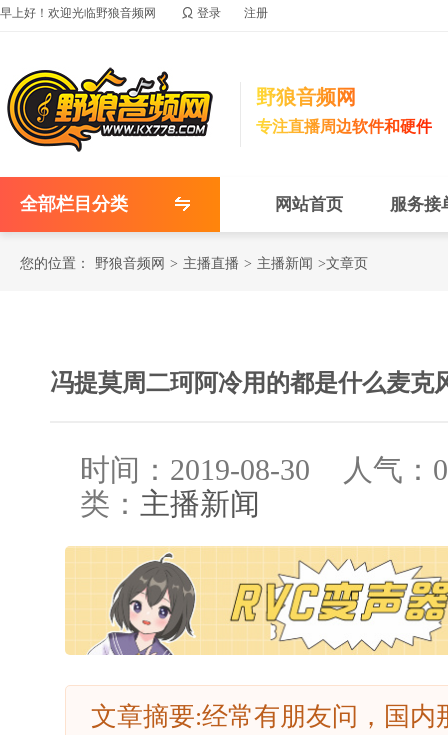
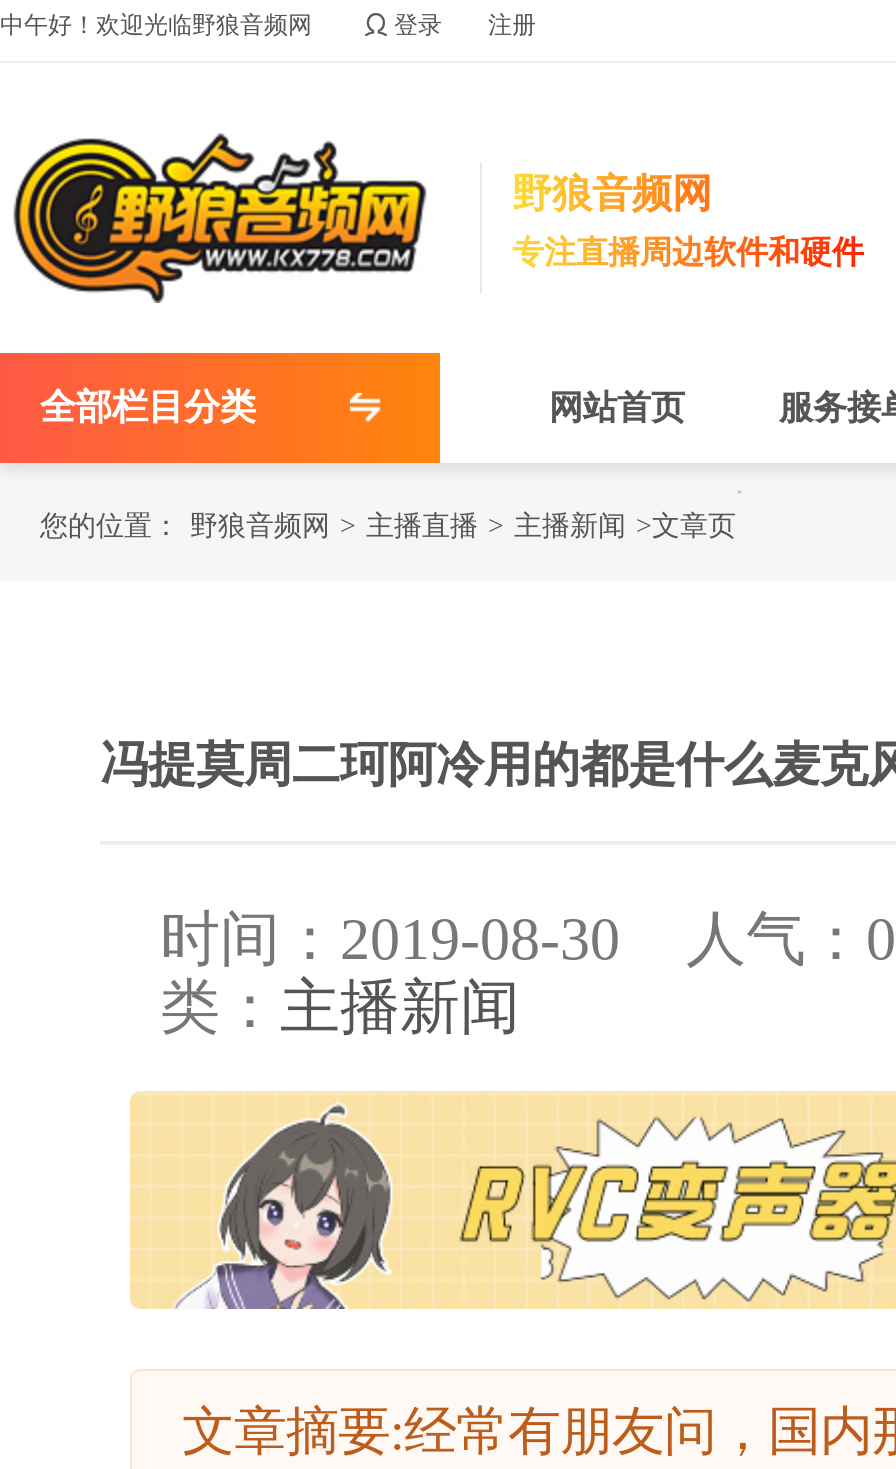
[0,6,156,20] 早上好！欢迎光临野狼音频网 -> [0,11,312,39] 中午好！欢迎光临野狼音频网

